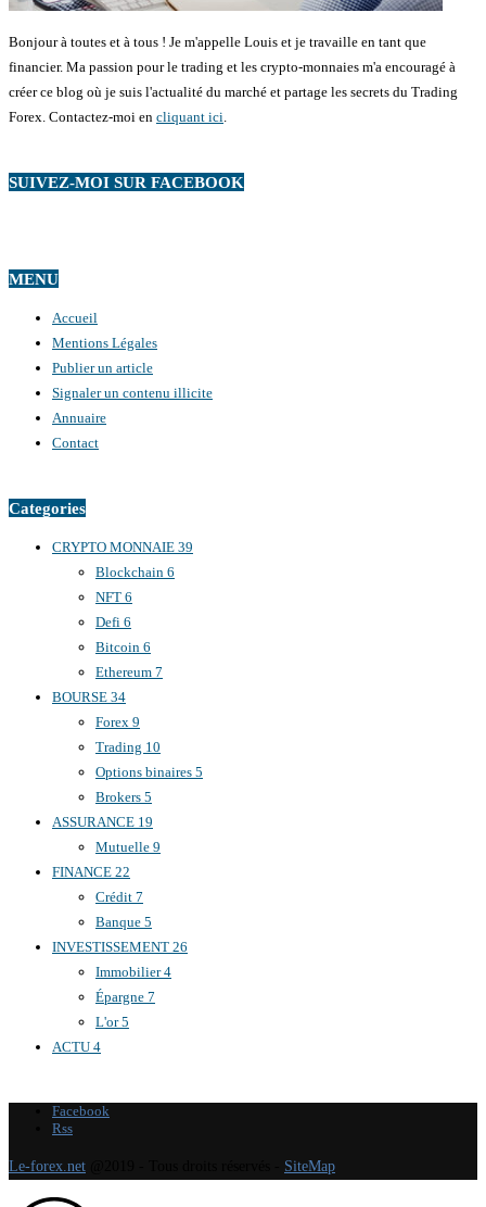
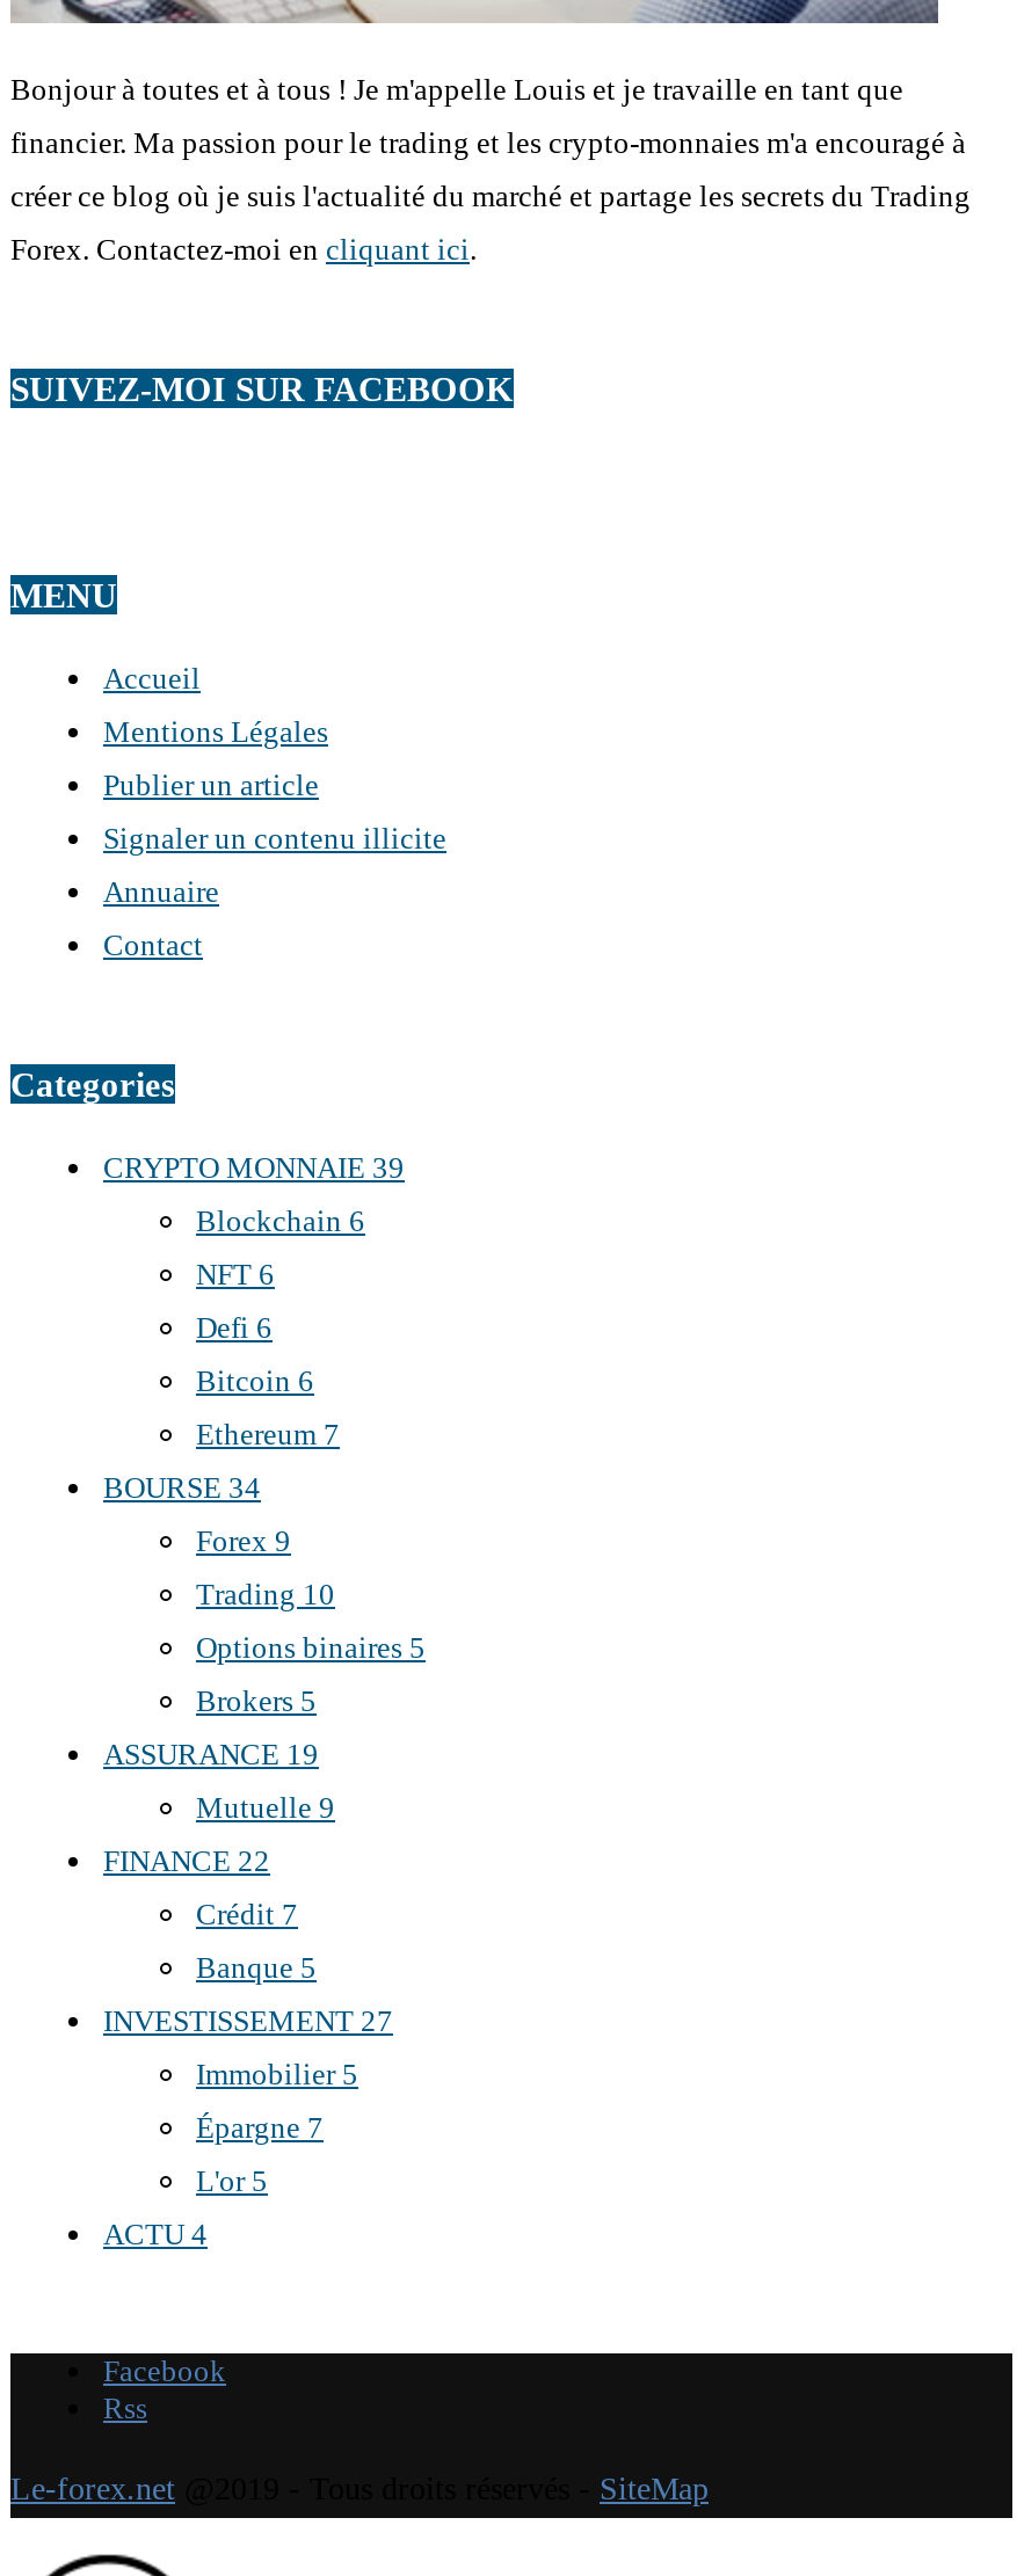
[52,939,188,955] INVESTISSEMENT 26 -> [103,2004,393,2039] INVESTISSEMENT 27
[95,964,171,980] Immobilier 4 -> [196,2058,358,2092] Immobilier 5

